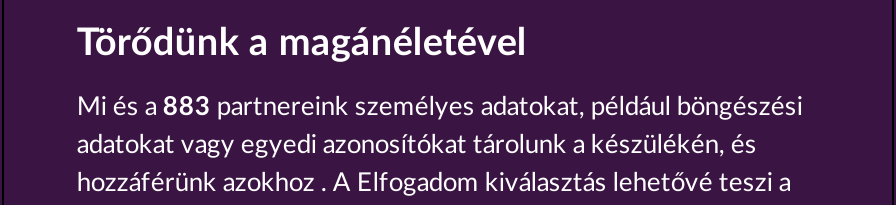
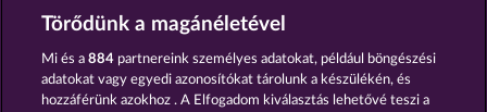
[77,95,803,121] Mi és a 883 partnereink személyes adatokat, például böngészési -> [42,52,436,66] Mi és a 884 partnereink személyes adatokat, például böngészési

